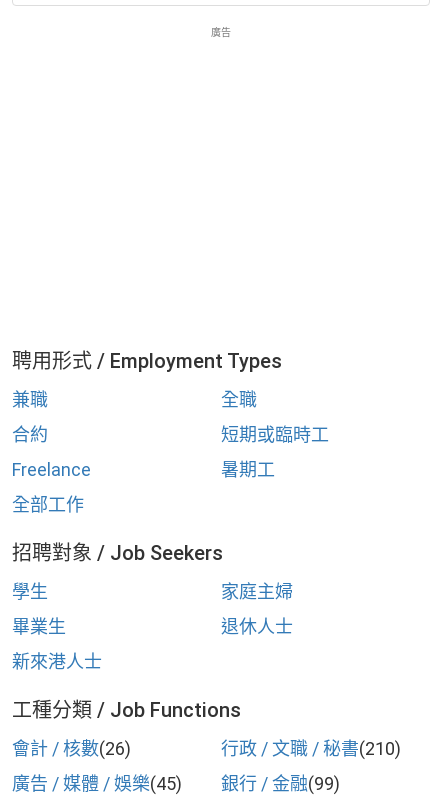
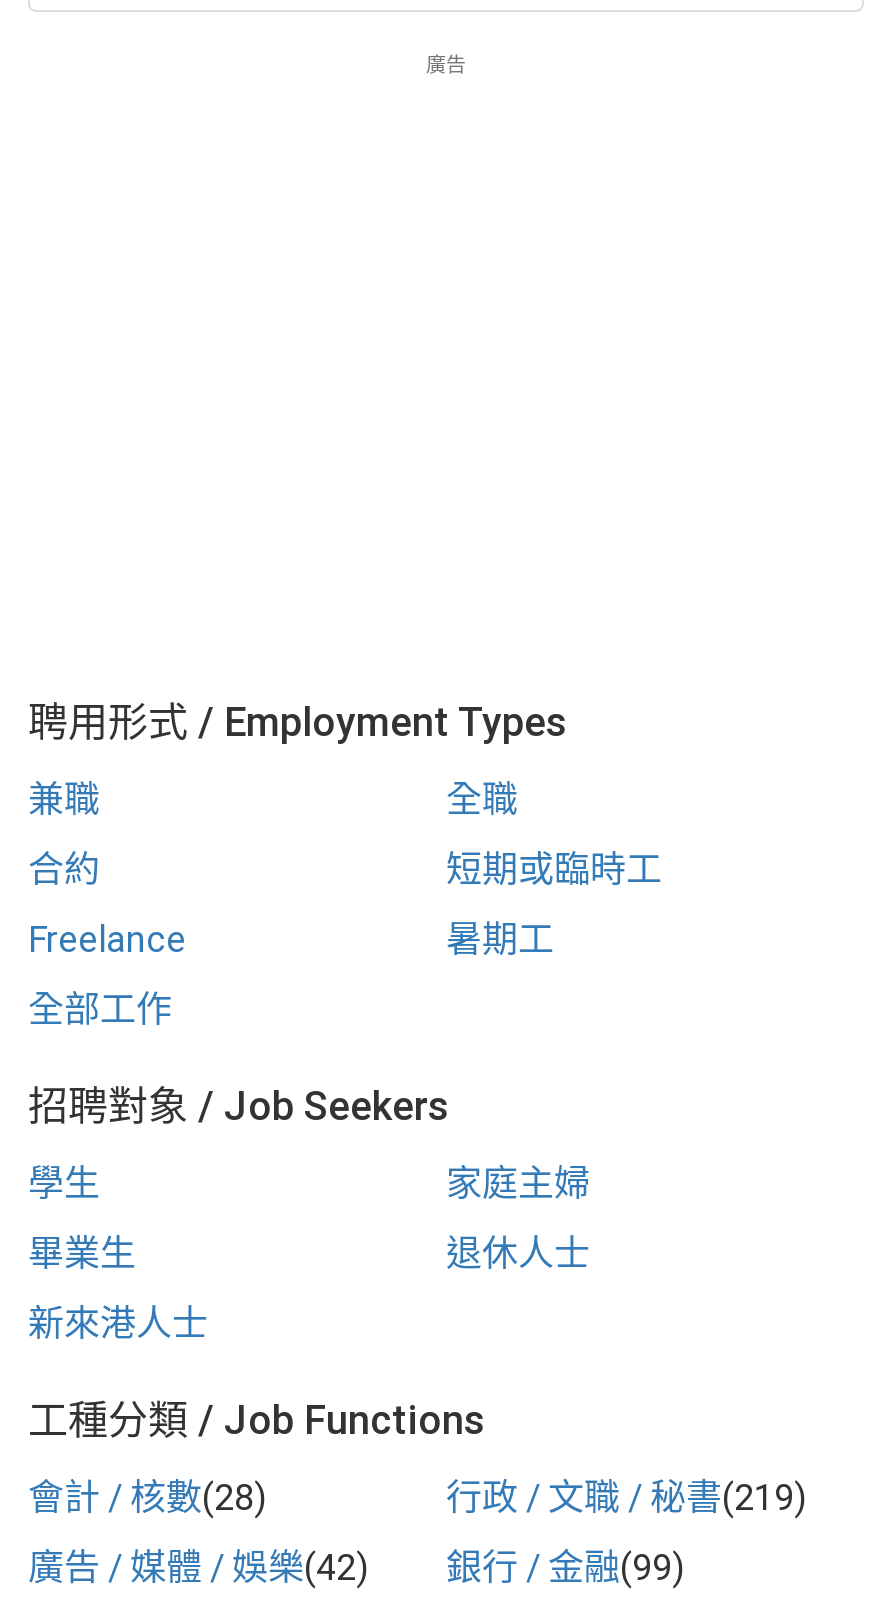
[12,738,131,759] 會計 / 核數(26) -> [28,1476,266,1518] 會計 / 核數(28)
[221,738,401,759] 行政 / 文職 / 秘書(210) -> [446,1476,806,1518] 行政 / 文職 / 秘書(219)
[12,773,182,794] 廣告 / 媒體 / 娛樂(45) -> [28,1546,368,1588] 廣告 / 媒體 / 娛樂(42)

